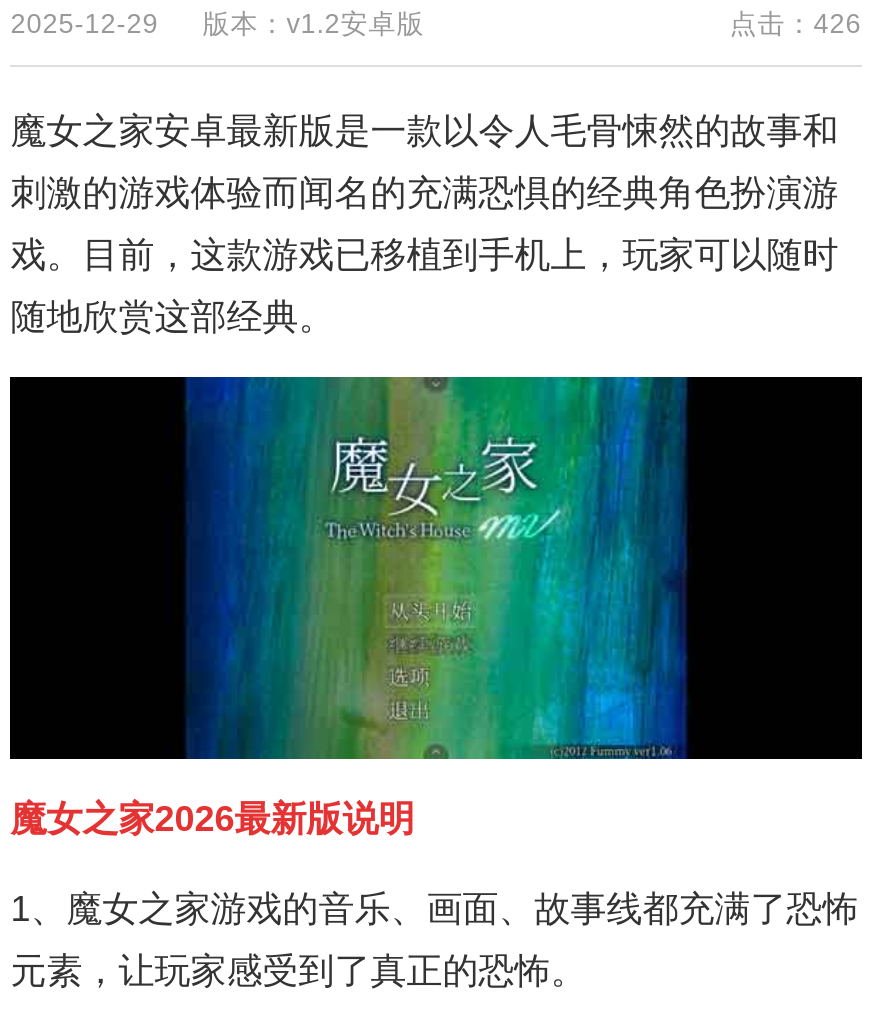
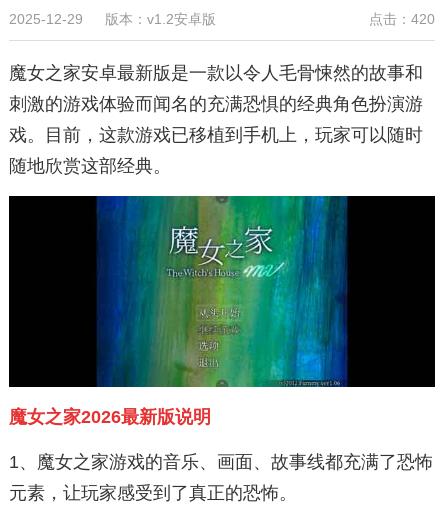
[730,10,862,40] 点击：426 -> [369,12,435,27] 点击：420

